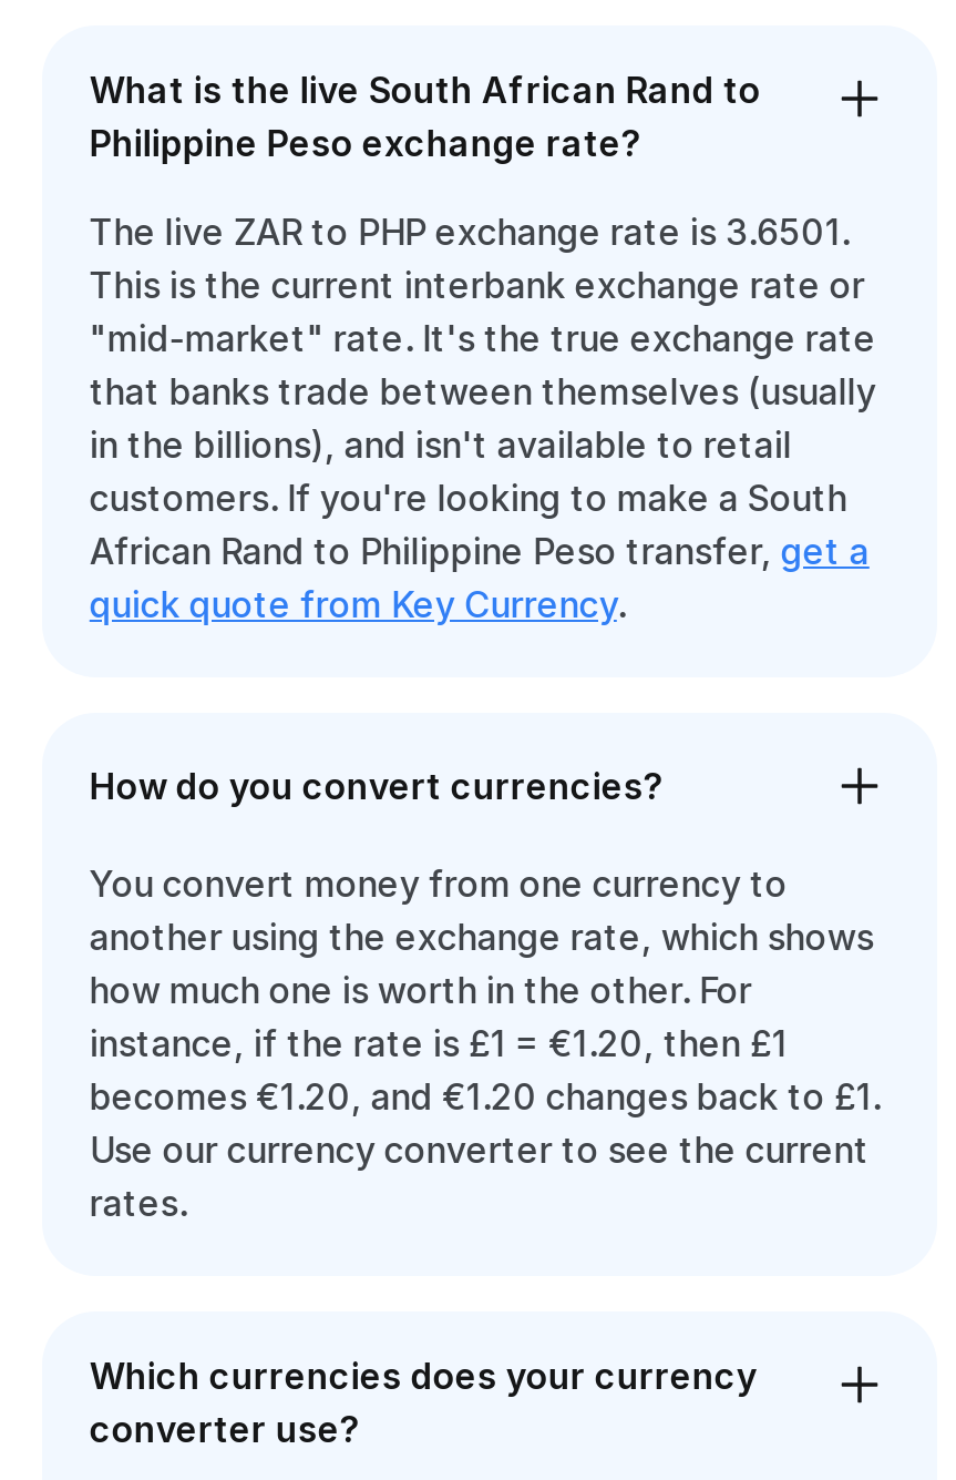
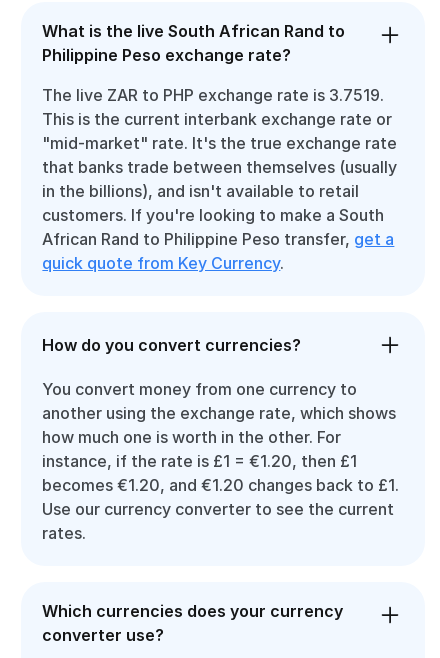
[90,210,849,254] The live ZAR to PHP exchange rate is 3.6501. -> [42,85,384,105] The live ZAR to PHP exchange rate is 3.7519.

